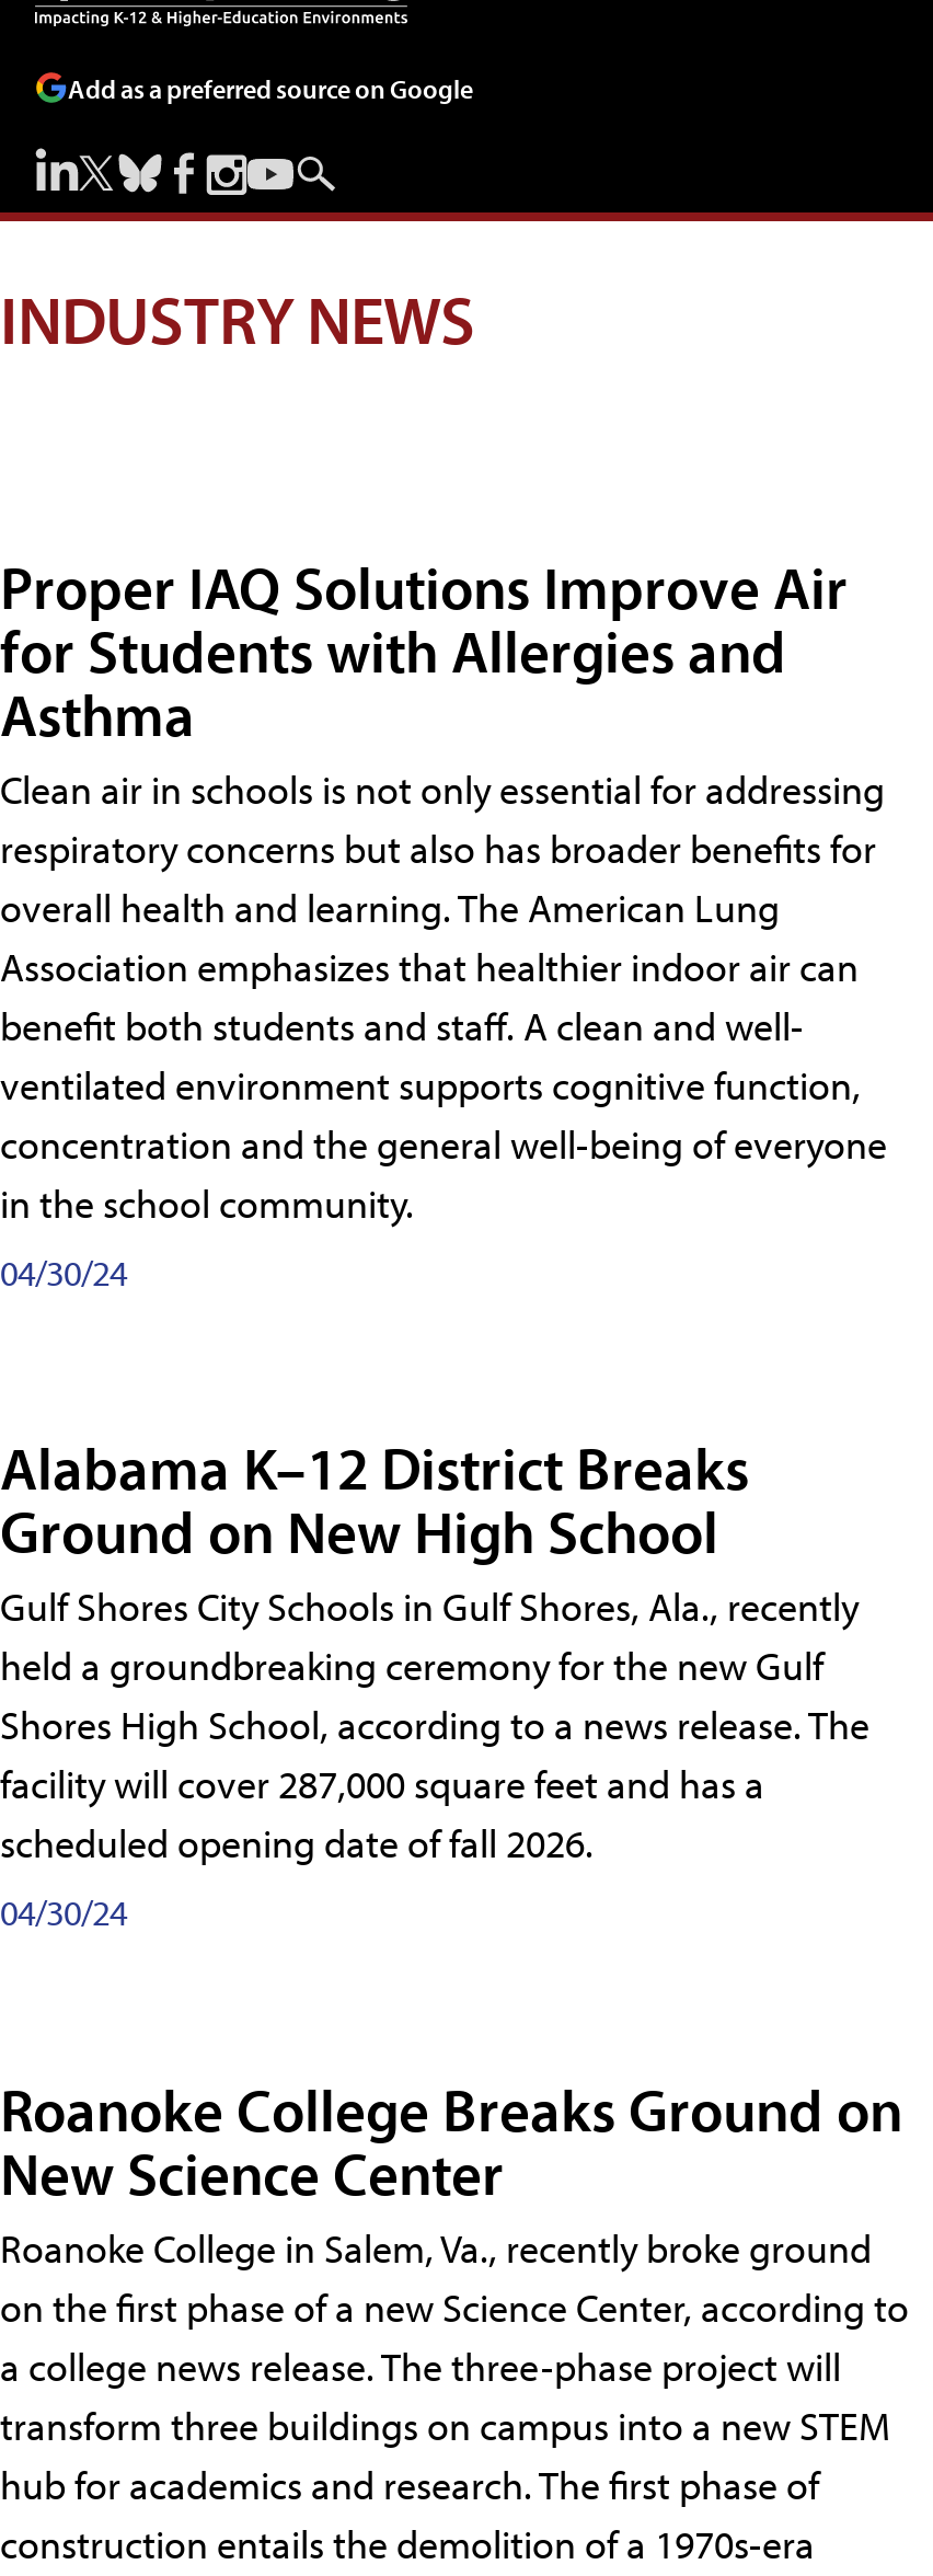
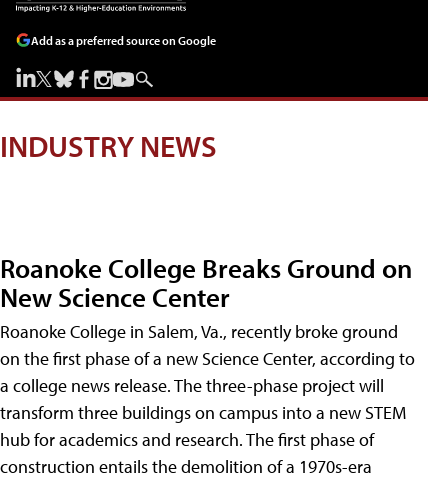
[0,548,887,1935] Proper IAQ Solutions Improve Air | for Students with Allergies and | Asthma | Clean air in schools is not only essential for addressing | respiratory concerns but also has broader benefits for | overall health and learning. The American Lung | Association emphasizes that healthier indoor air can | benefit both students and staff. A clean and well- | ventilated environment supports cognitive function, | concentration and the general well-being of everyone | in the school community. | 04/30/24 | Alabama K–12 District Breaks | Ground on New High School | Gulf Shores City Schools in Gulf Shores, Ala., recently | held a groundbreaking ceremony for the new Gulf | Shores High School, according to a news release. The | facility will cover 287,000 square feet and has a | scheduled opening date of fall 2026. | 04/30/24 -> none

